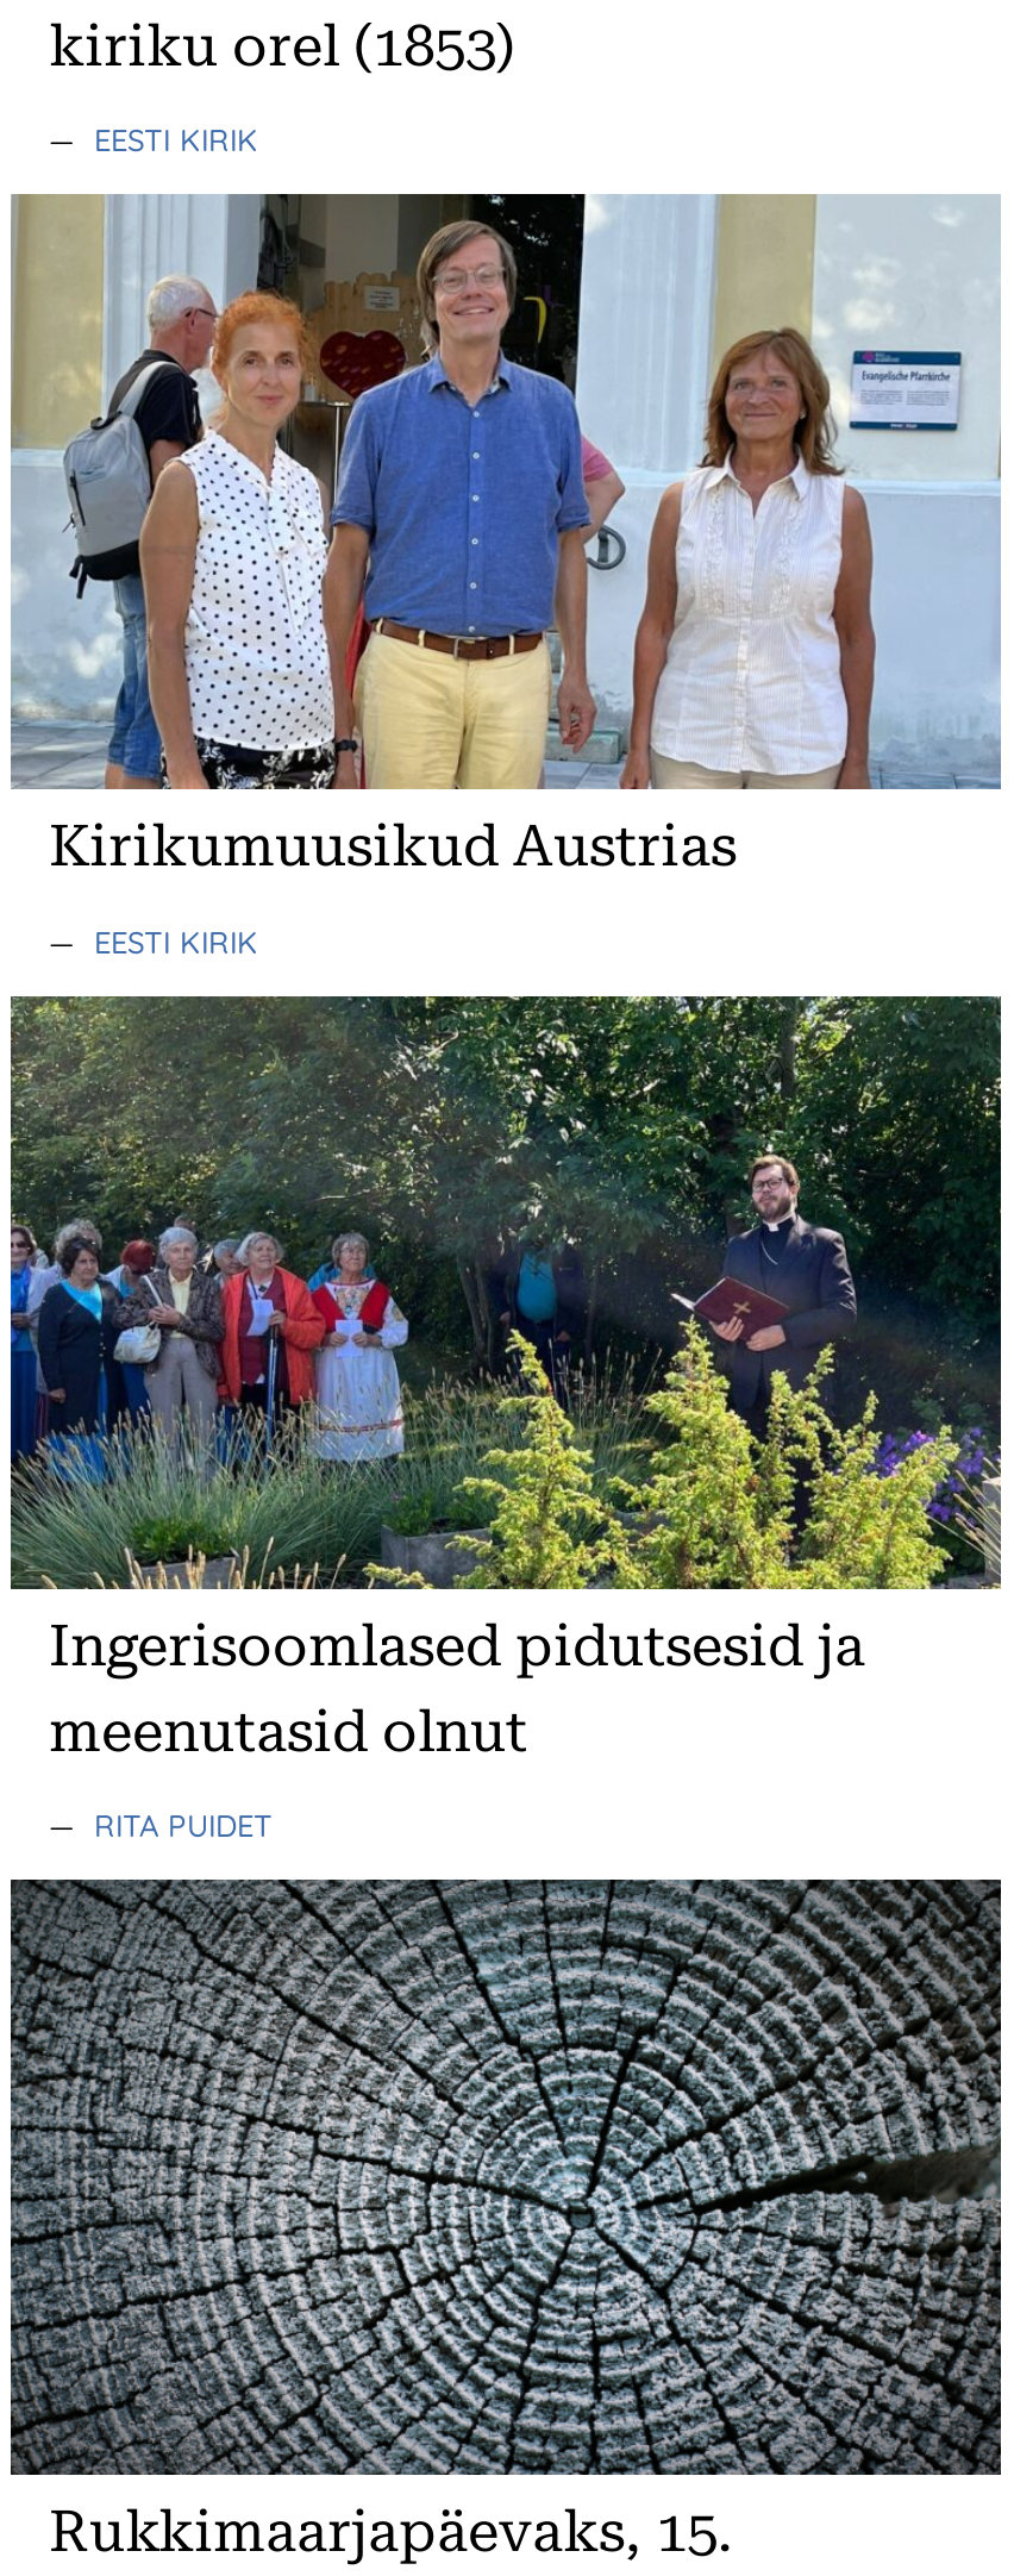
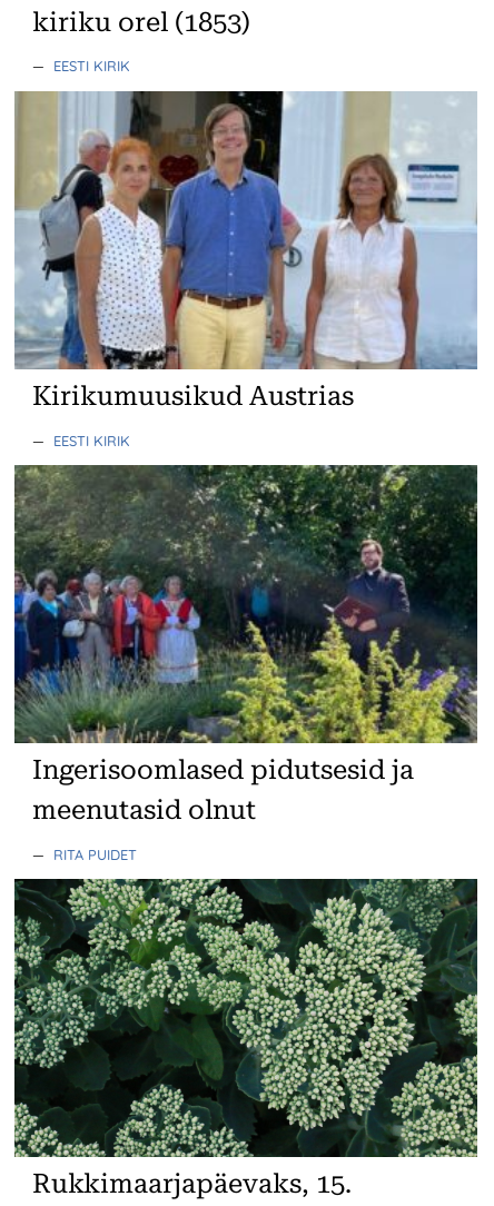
[11,1877,1003,2477] [image] -> [13,878,478,1158] [image]

